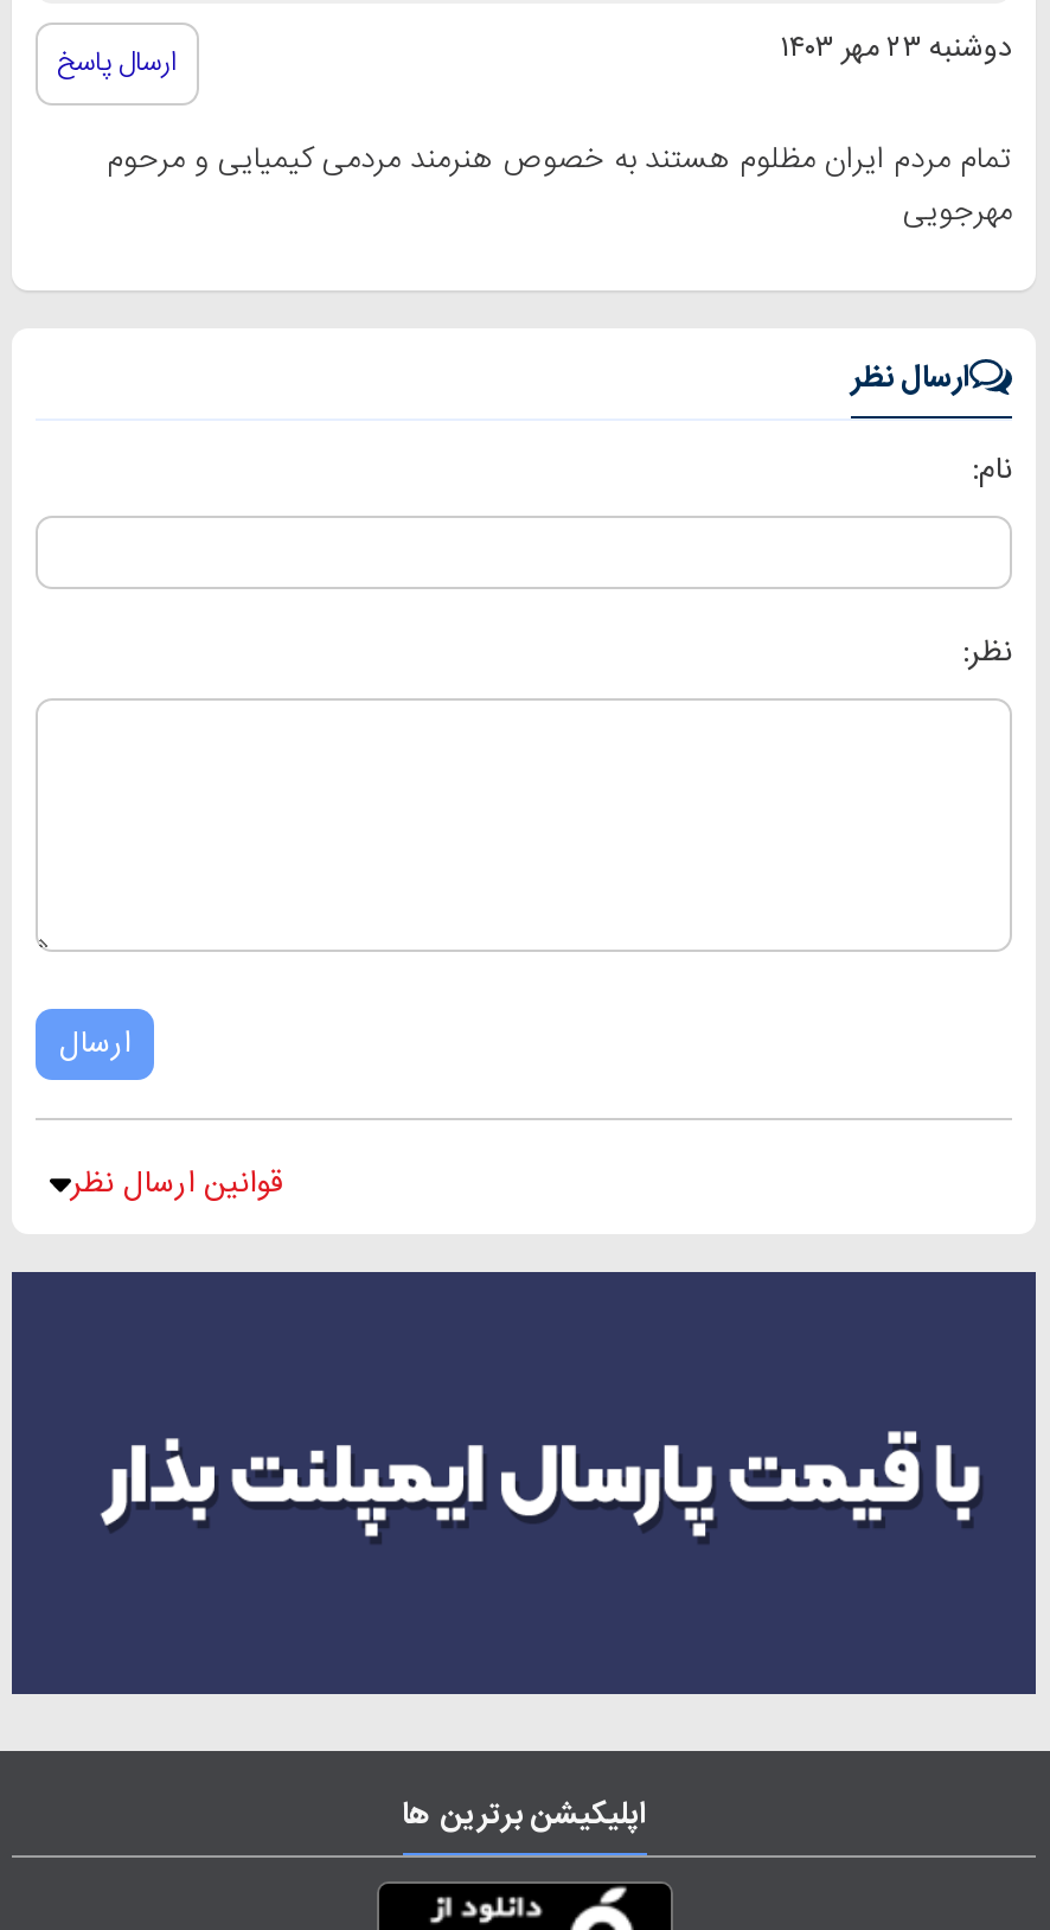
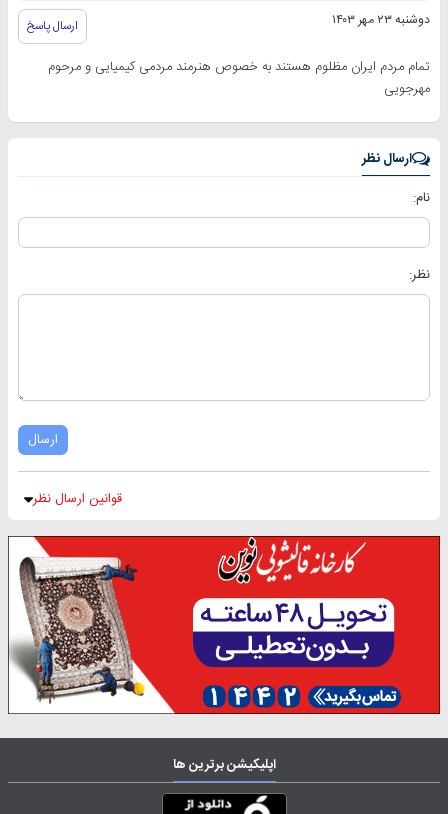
[12,1271,1036,1695] [image] -> [8,535,440,715] [image]

